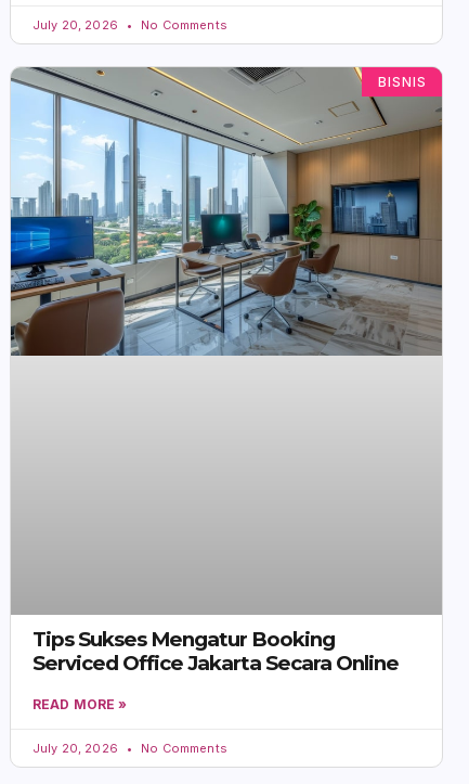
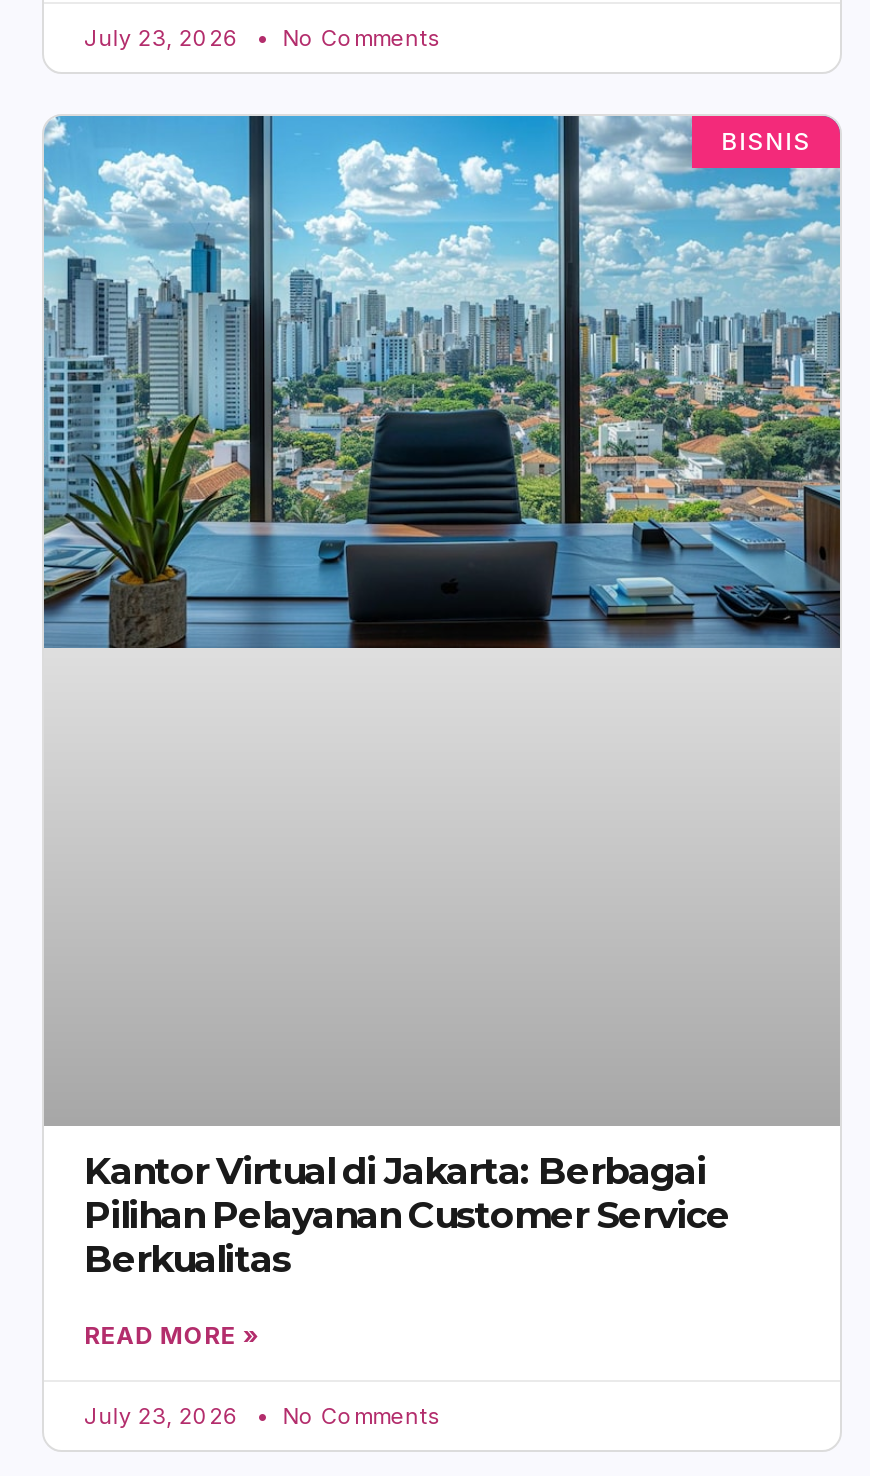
[32,18,227,33] July 20, 2026 No Comments -> [84,24,442,52] July 23, 2026 No Comments
[11,66,443,357] [image] -> [42,113,842,651] [image]
[32,627,399,675] Tips Sukses Mengatur Booking | Serviced Office Jakarta Secara Online -> [84,1147,730,1281] Kantor Virtual di Jakarta: Berbagai | Pilihan Pelayanan Customer Service | Berkualitas
[32,741,227,756] July 20, 2026 No Comments -> [84,1401,442,1429] July 23, 2026 No Comments

